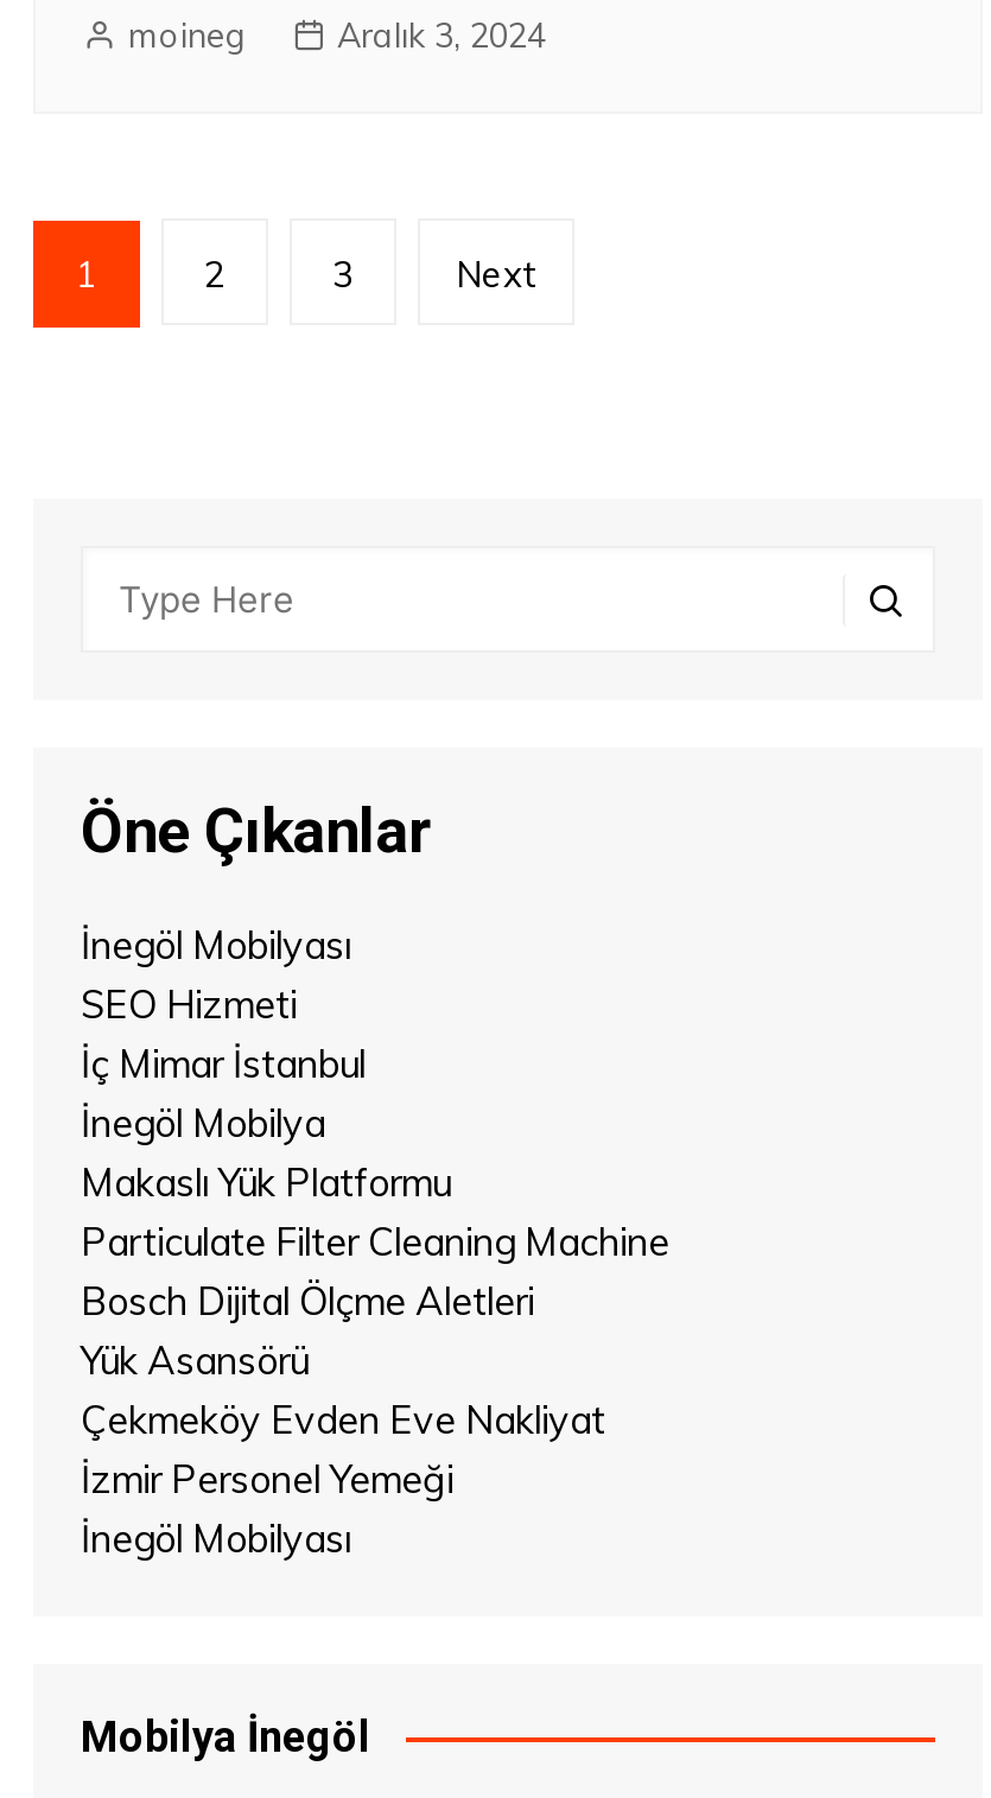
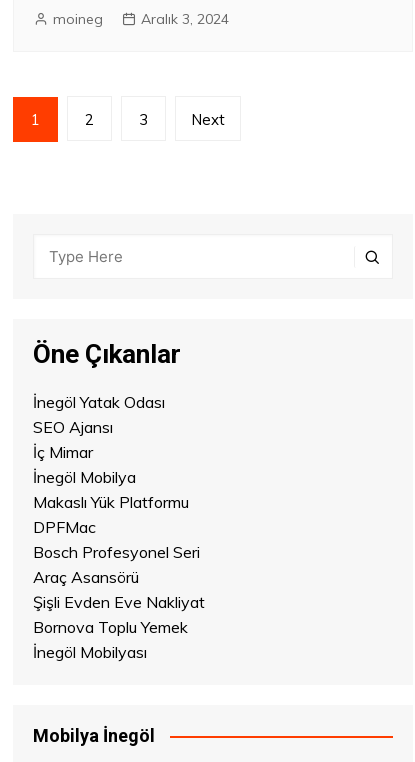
[81,922,366,1088] İnegöl Mobilyası | SEO Hizmeti | İç Mimar İstanbul -> [33,392,165,462] İnegöl Yatak Odası | SEO Ajansı | İç Mimar
[81,1218,669,1503] Particulate Filter Cleaning Machine | Bosch Dijital Ölçme Aletleri | Yük Asansörü | Çekmeköy Evden Eve Nakliyat | İzmir Personel Yemeği -> [33,517,205,637] DPFMac | Bosch Profesyonel Seri | Araç Asansörü | Şişli Evden Eve Nakliyat | Bornova Toplu Yemek

